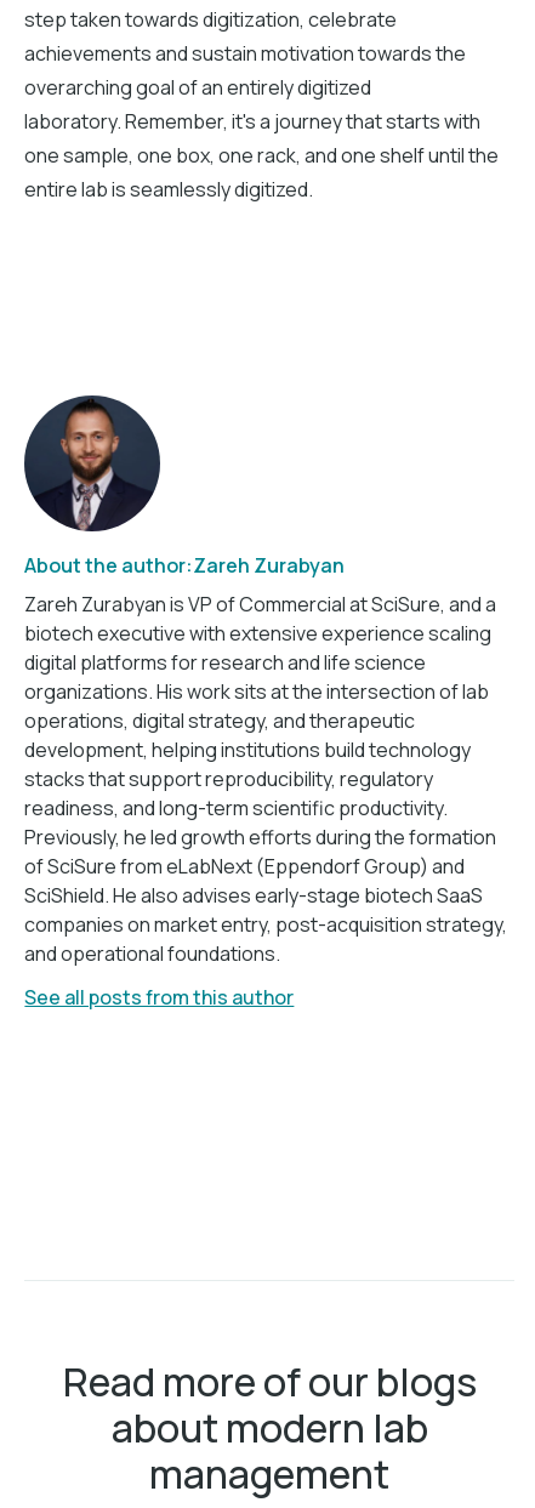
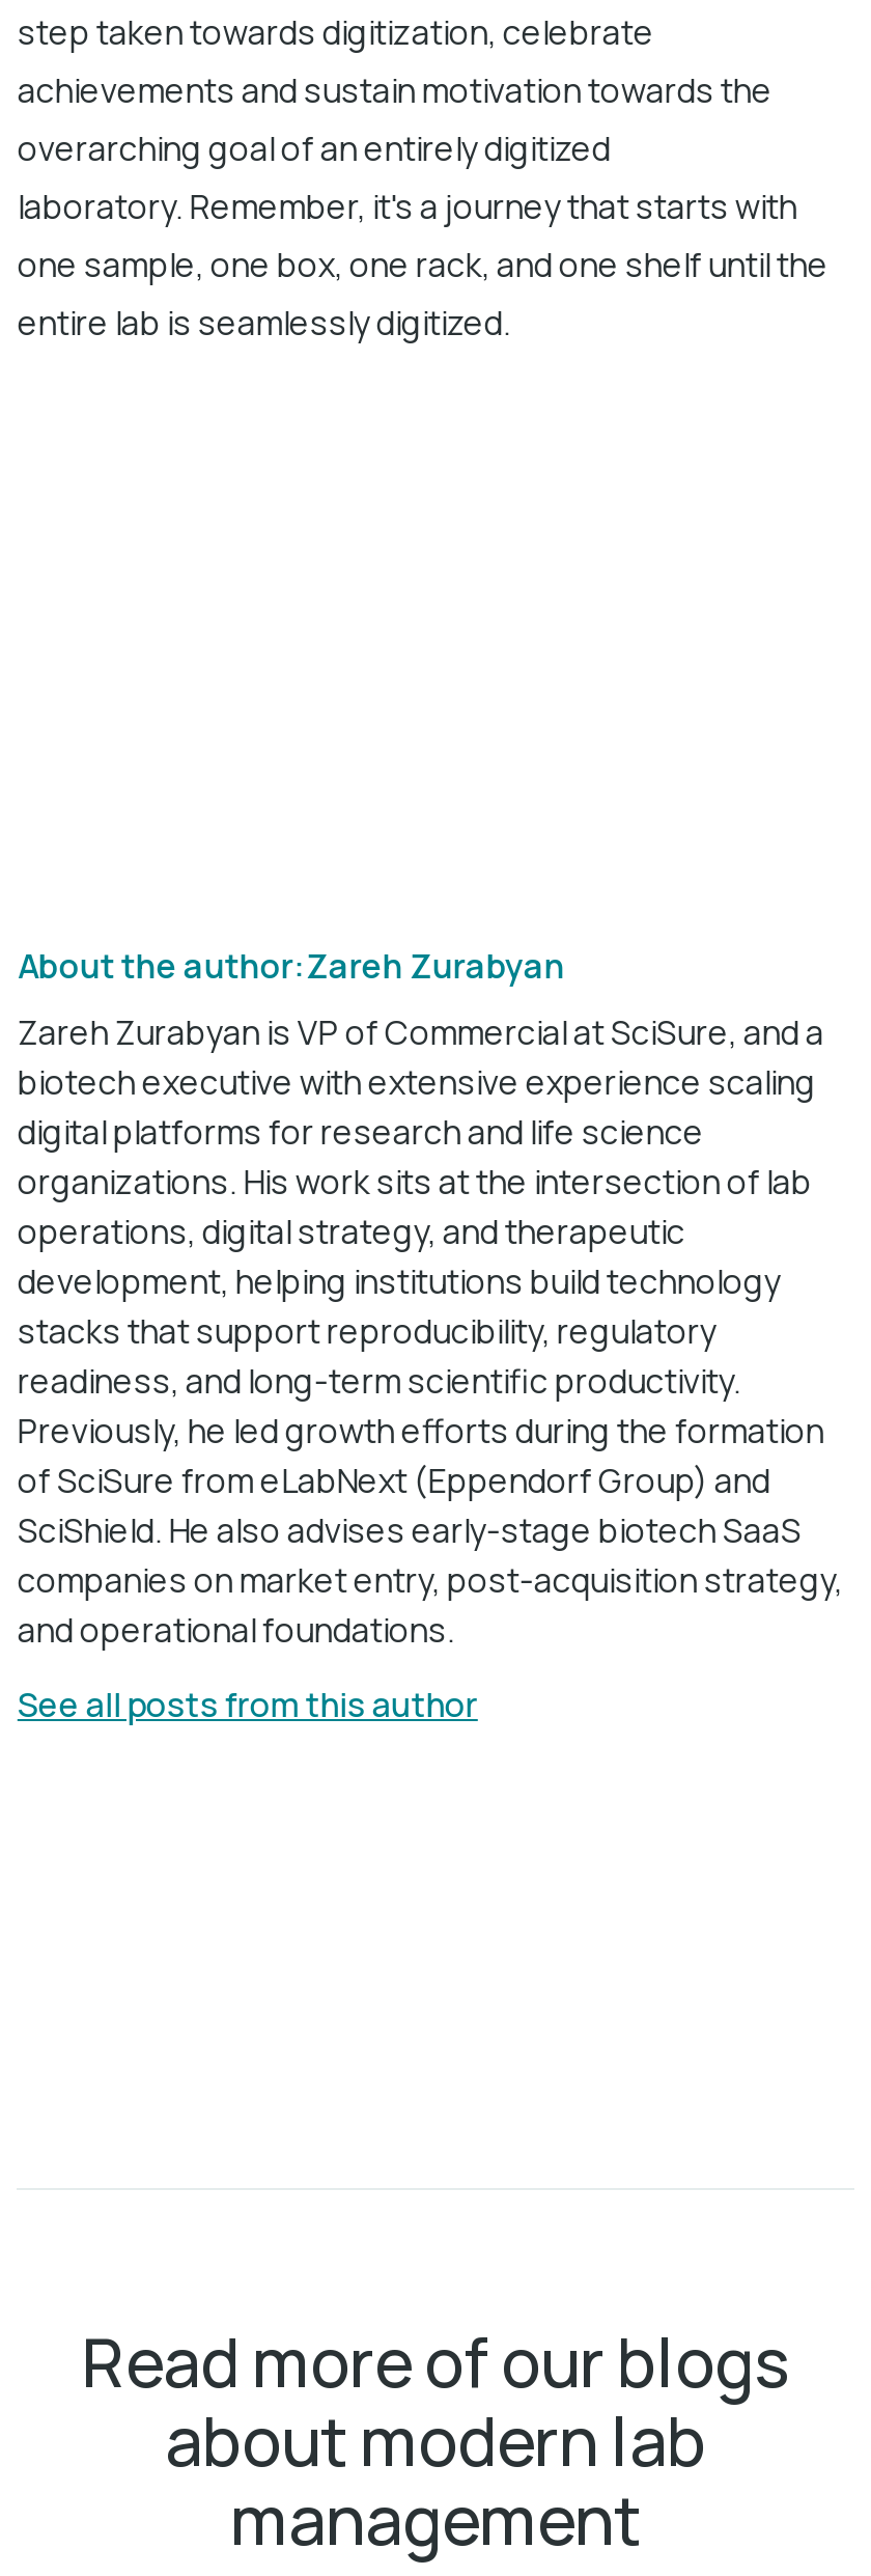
[23,394,161,533] [image] -> none

